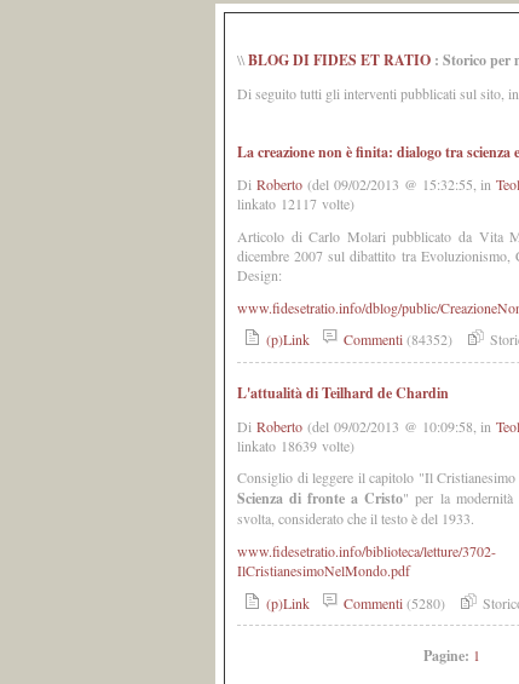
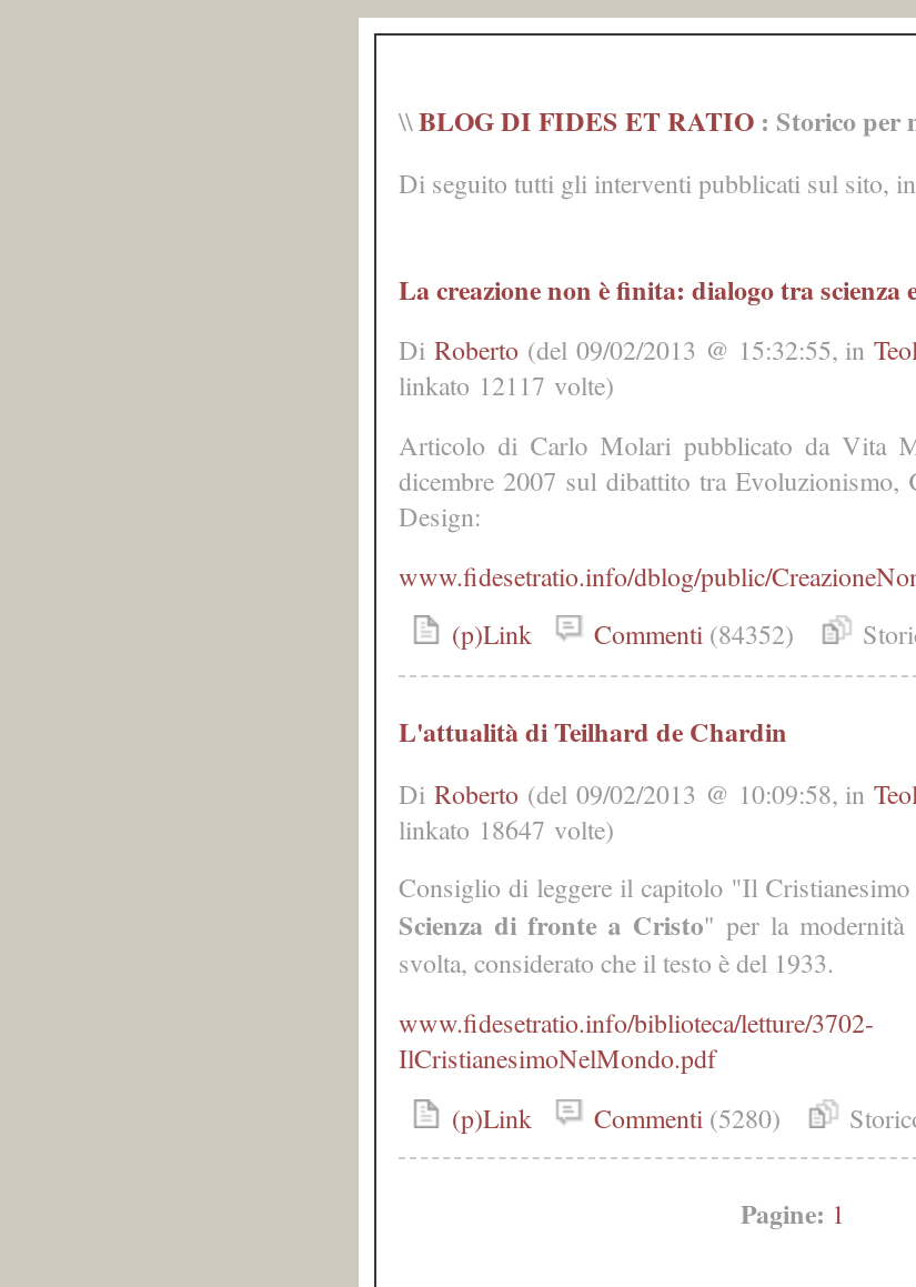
[237,435,354,455] linkato 18639 volte) -> [399,810,614,845] linkato 18647 volte)

